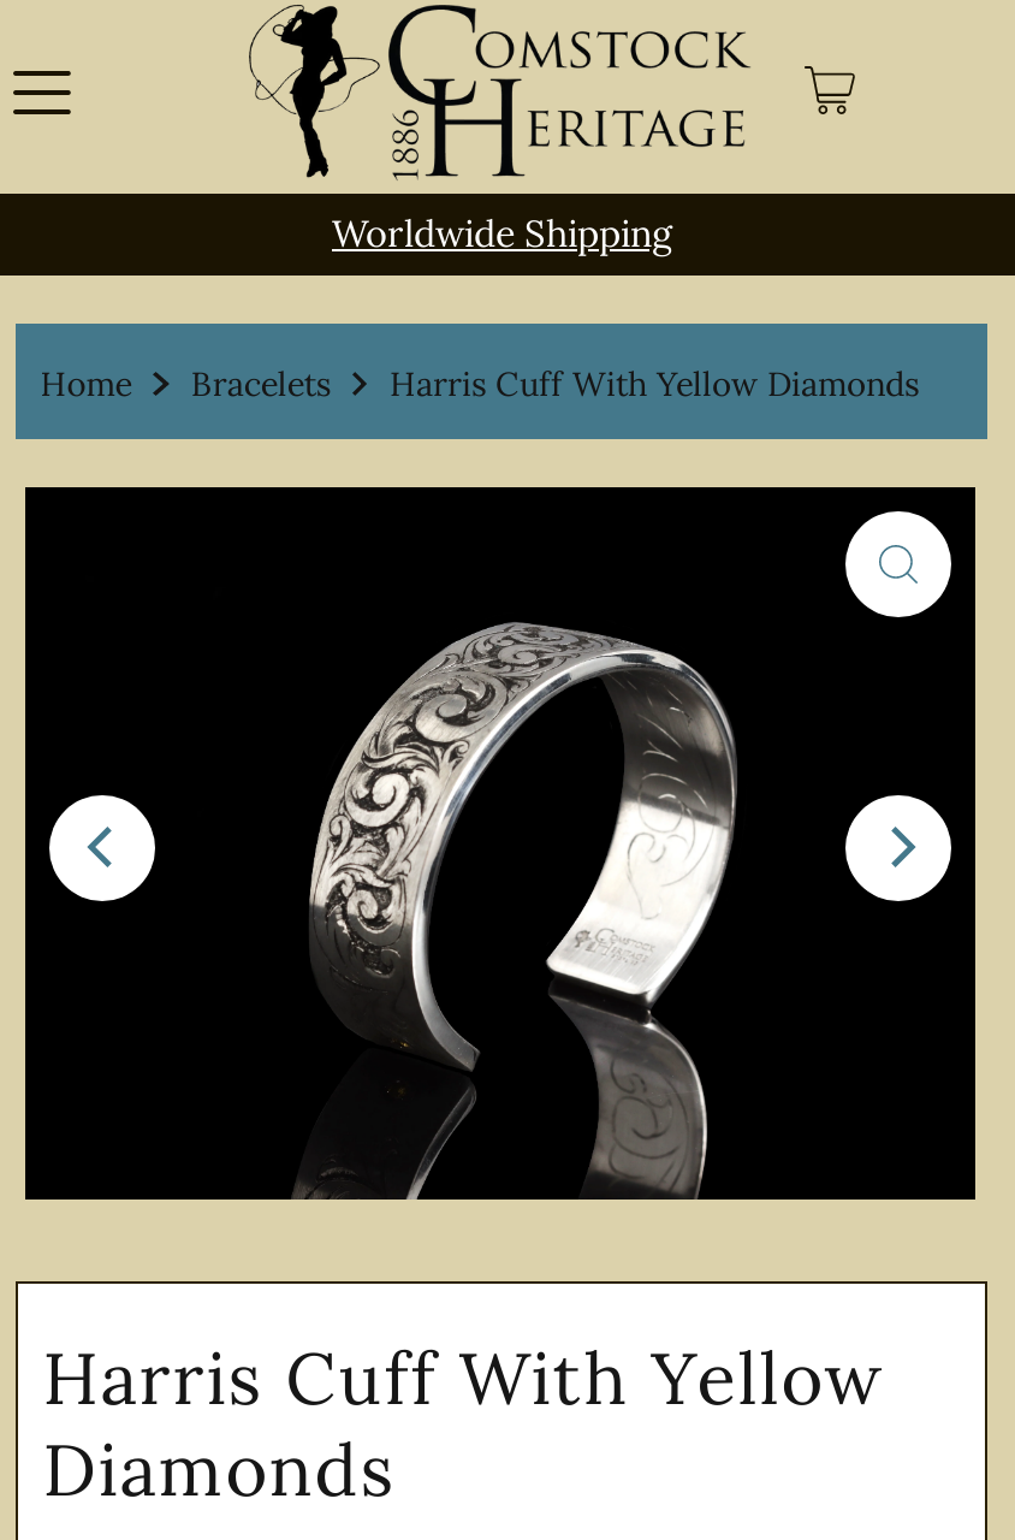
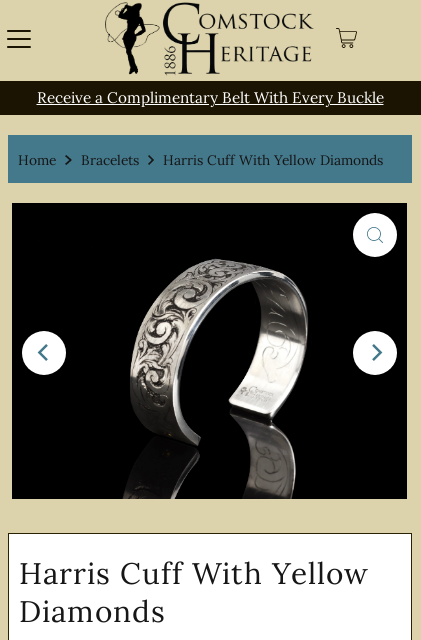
[332,211,671,257] Worldwide Shipping -> [36,88,383,107] Receive a Complimentary Belt With Every Buckle

